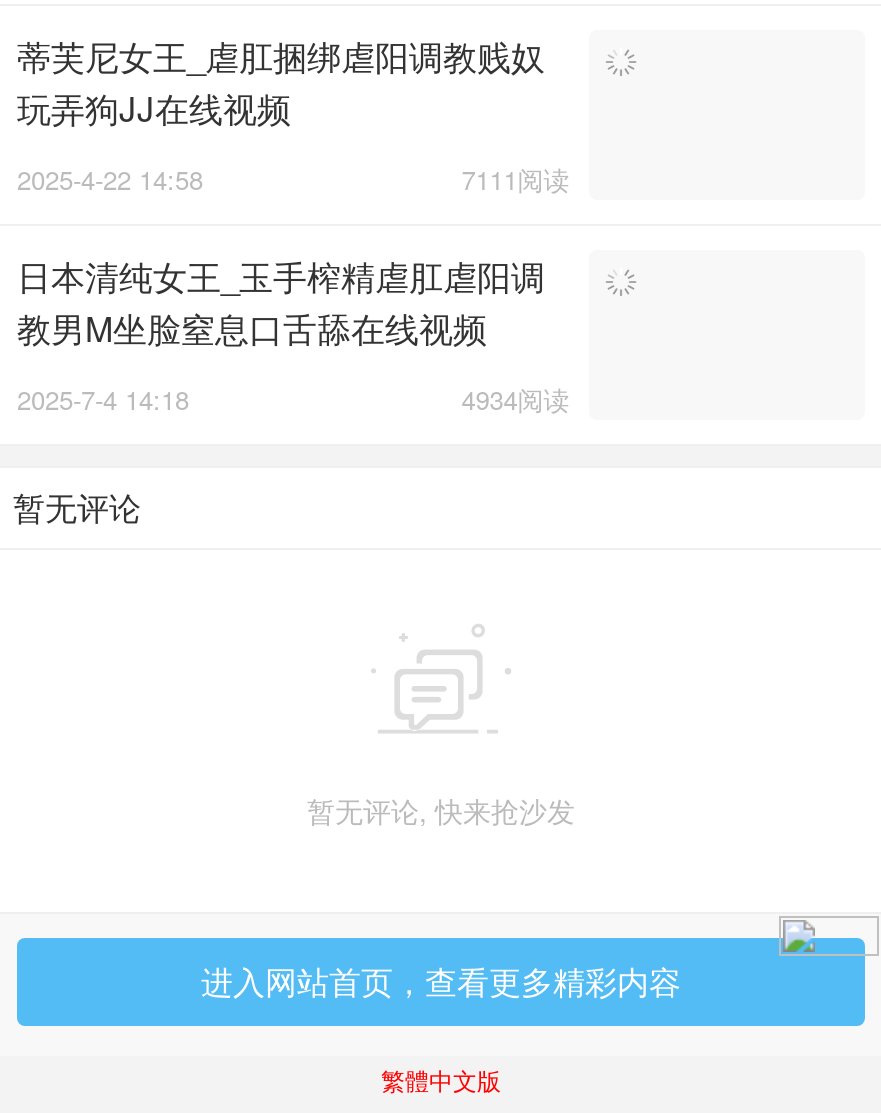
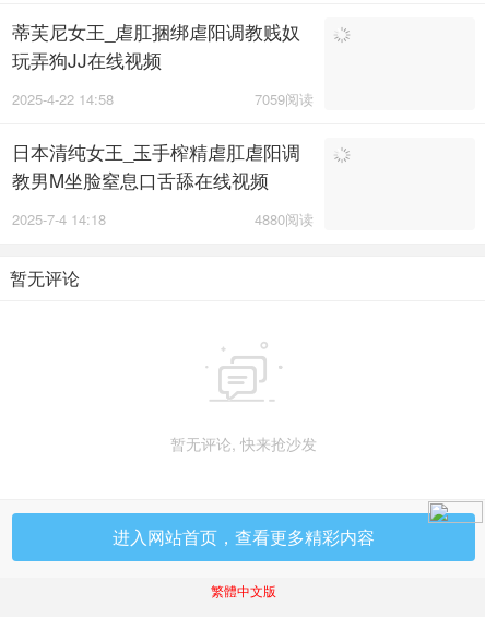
[461,161,569,199] 7111阅读 -> [255,89,314,110] 7059阅读
[461,381,569,419] 4934阅读 -> [255,209,314,230] 4880阅读

